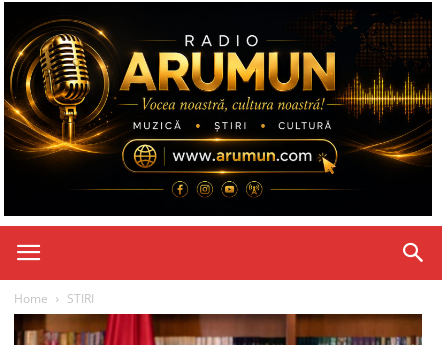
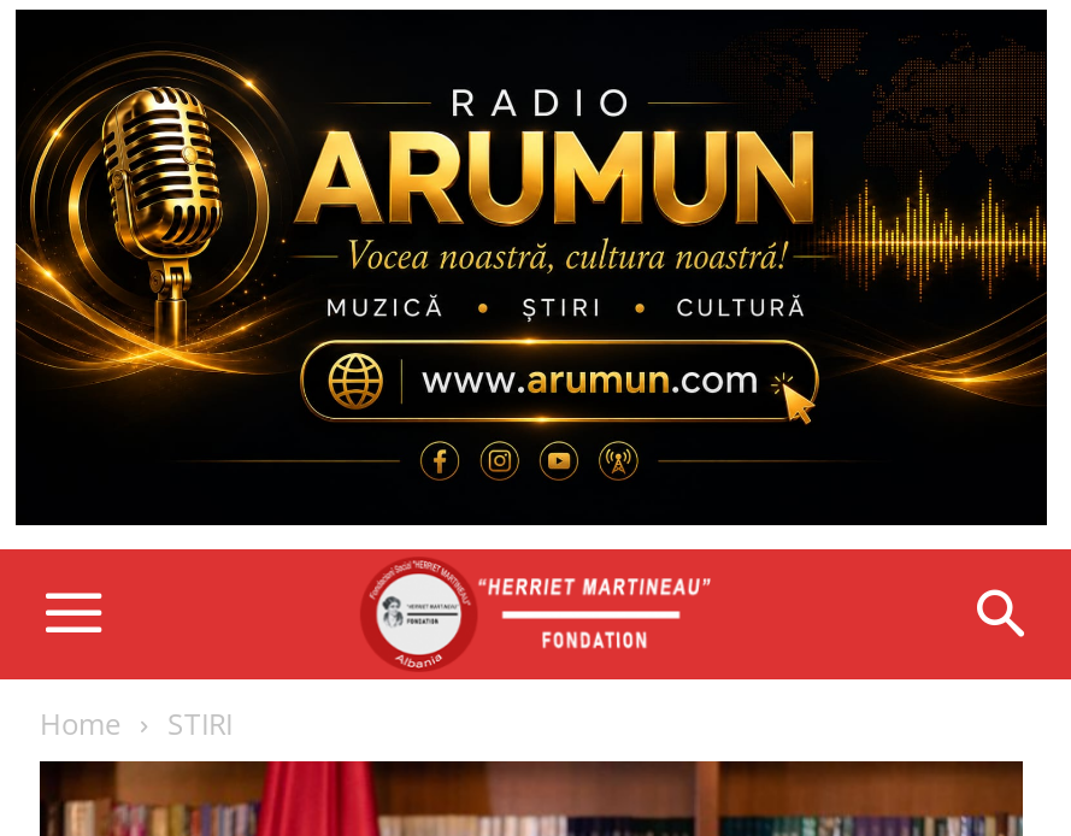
none -> [363,561,712,667] [image]

